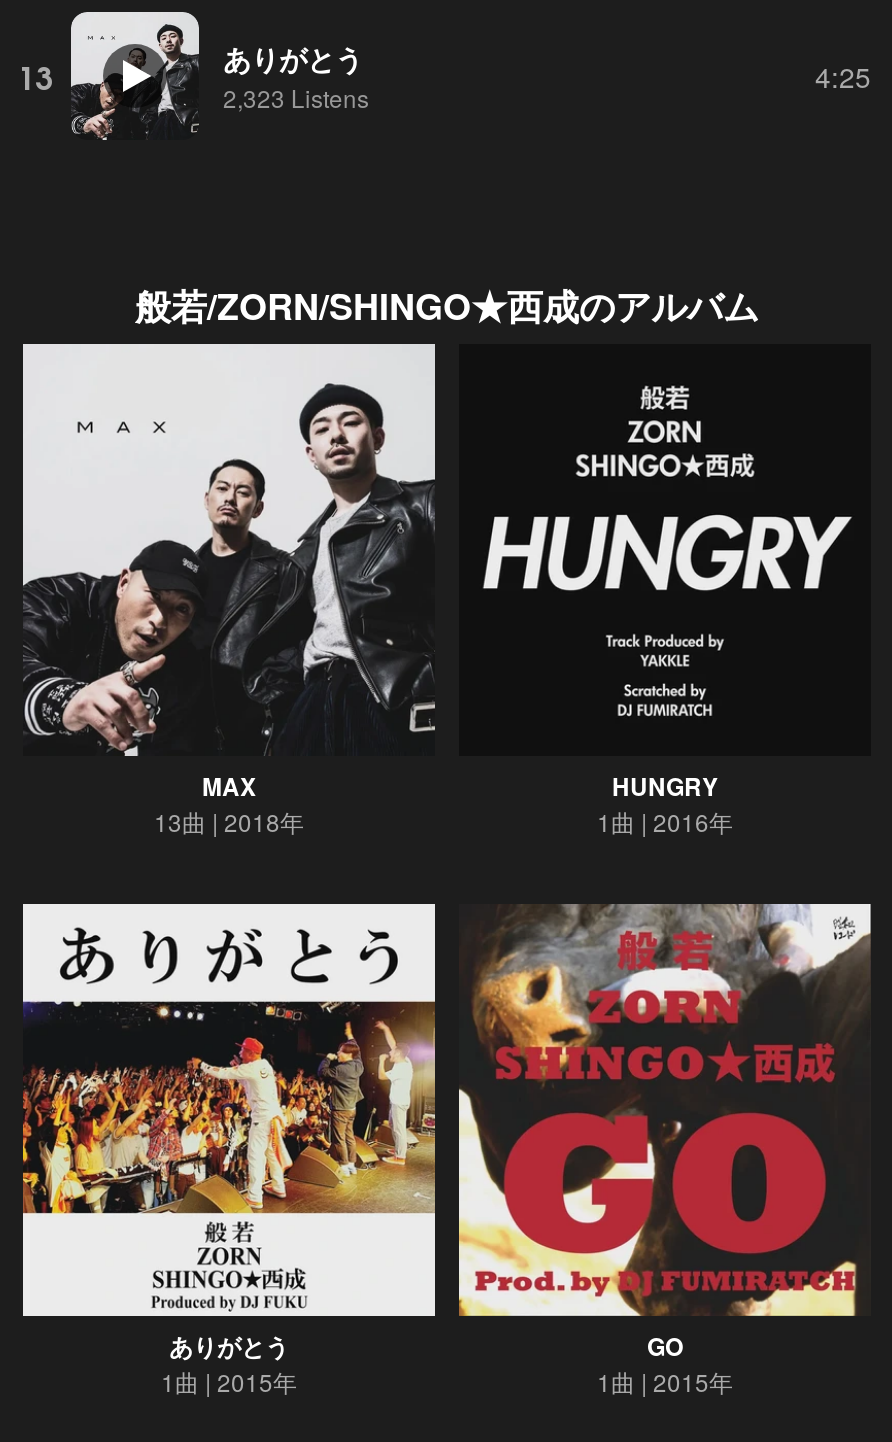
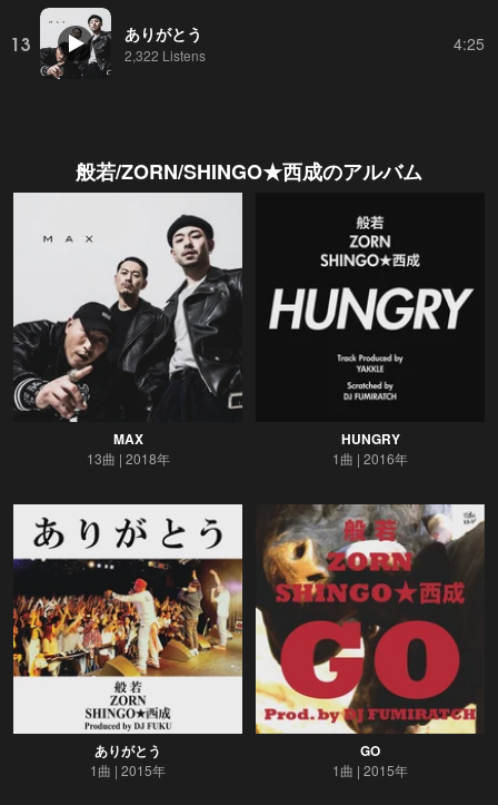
[223,79,369,113] 2,323 Listens -> [124,45,206,64] 2,322 Listens

